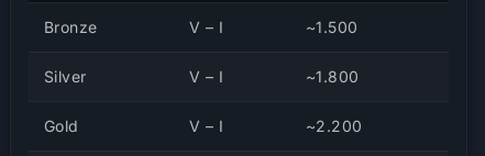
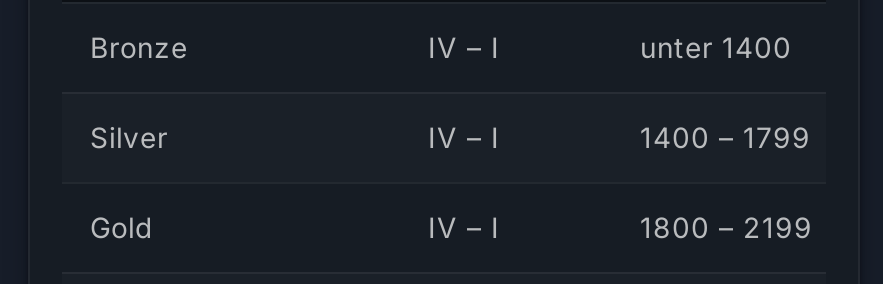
[189,18,359,36] V – I | ~1.500 -> [428,30,792,64] IV – I | unter 1400
[189,67,360,86] V – I | ~1.800 -> [428,120,811,154] IV – I | 1400 – 1799
[189,116,363,135] V – I | ~2.200 -> [428,210,813,244] IV – I | 1800 – 2199

